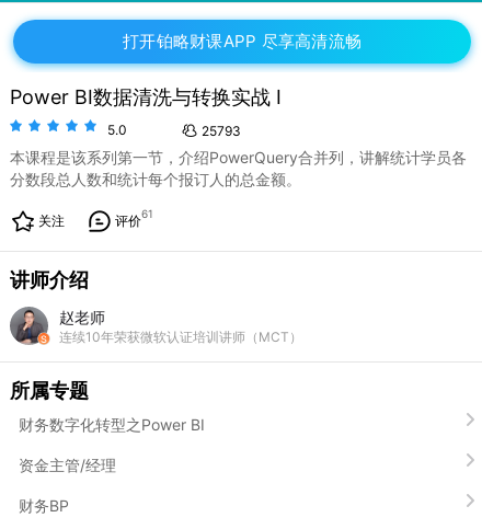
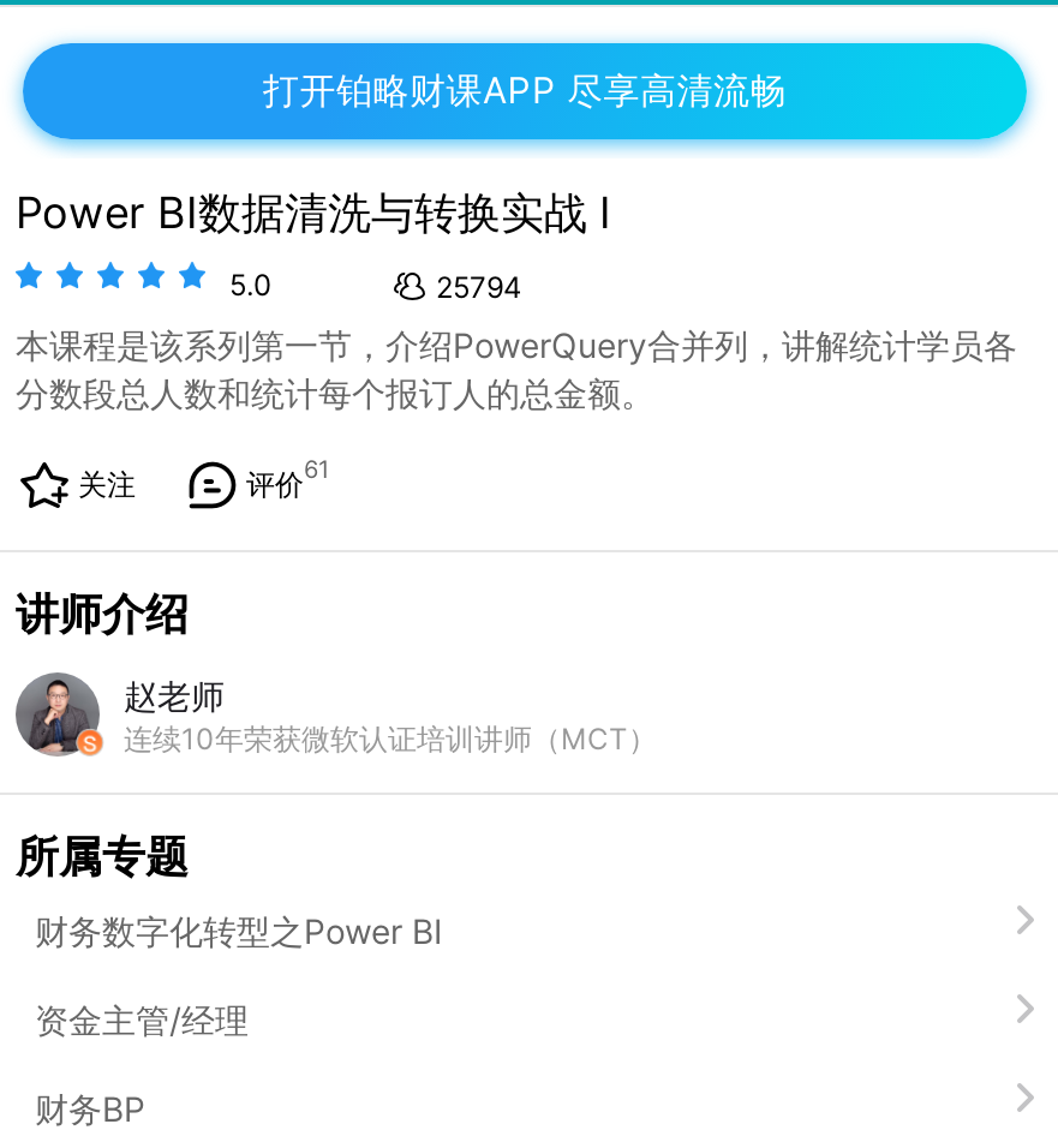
[202,123,241,139] 25793 -> [436,269,522,305] 25794

